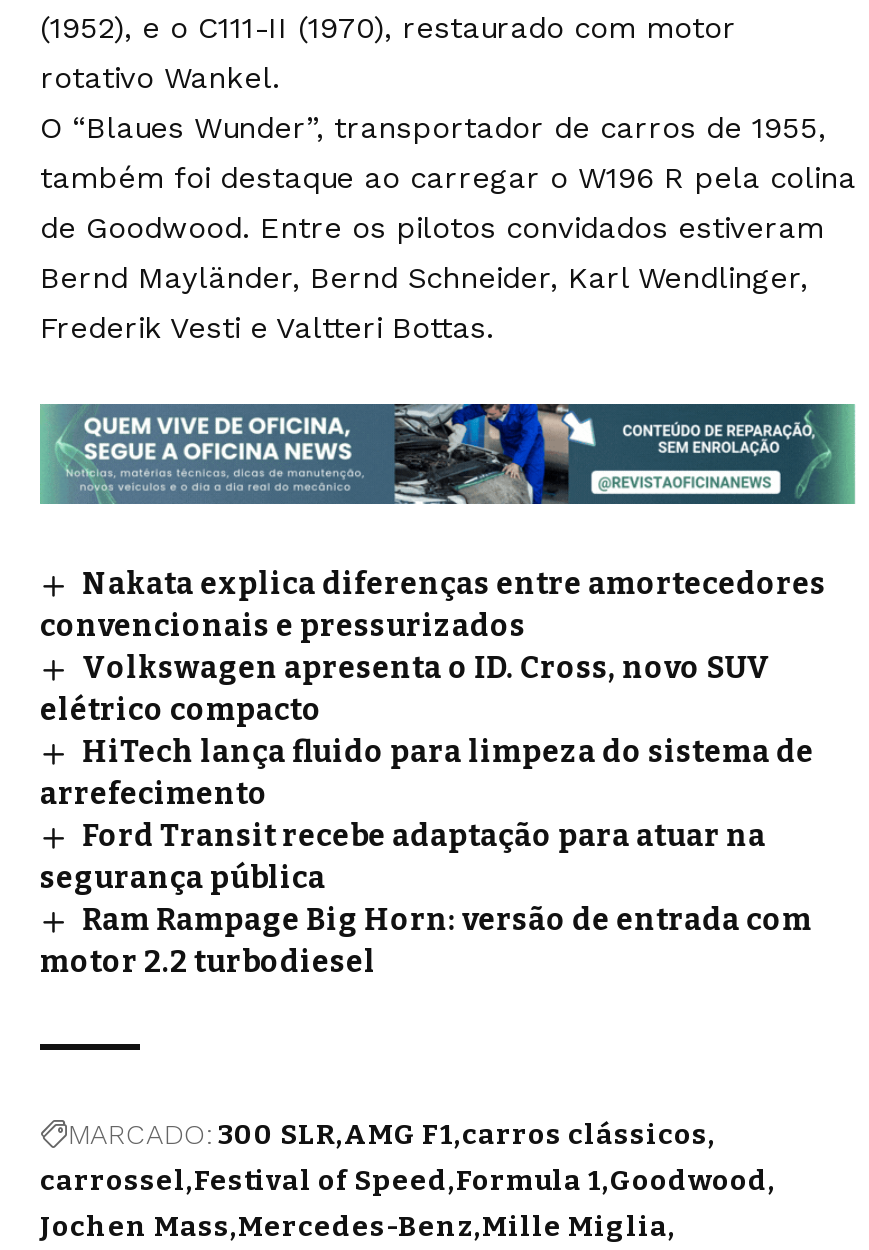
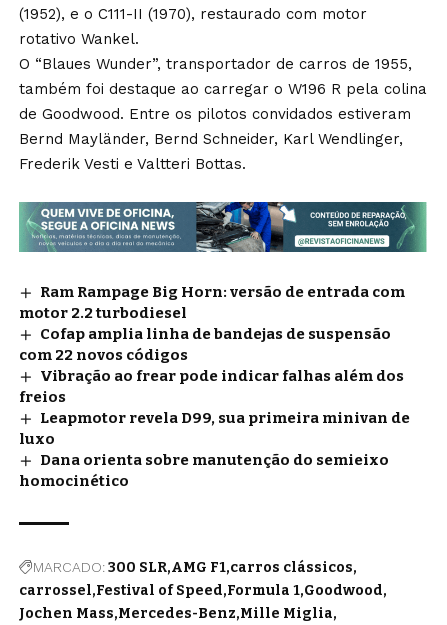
[40,566,826,896] Nakata explica diferenças entre amortecedores | convencionais e pressurizados | Volkswagen apresenta o ID. Cross, novo SUV | elétrico compacto | HiTech lança fluido para limpeza do sistema de | arrefecimento | Ford Transit recebe adaptação para atuar na | segurança pública -> none
moved [40,902,812,980] -> [19,283,405,322]: Ram Rampage Big Horn: versão de entrada com | motor 2.2 turbodiesel
none -> [19,325,410,490] Cofap amplia linha de bandejas de suspensão | com 22 novos códigos | Vibração ao frear pode indicar falhas além dos | freios | Leapmotor revela D99, sua primeira minivan de | luxo | Dana orienta sobre manutenção do semieixo | homocinético

